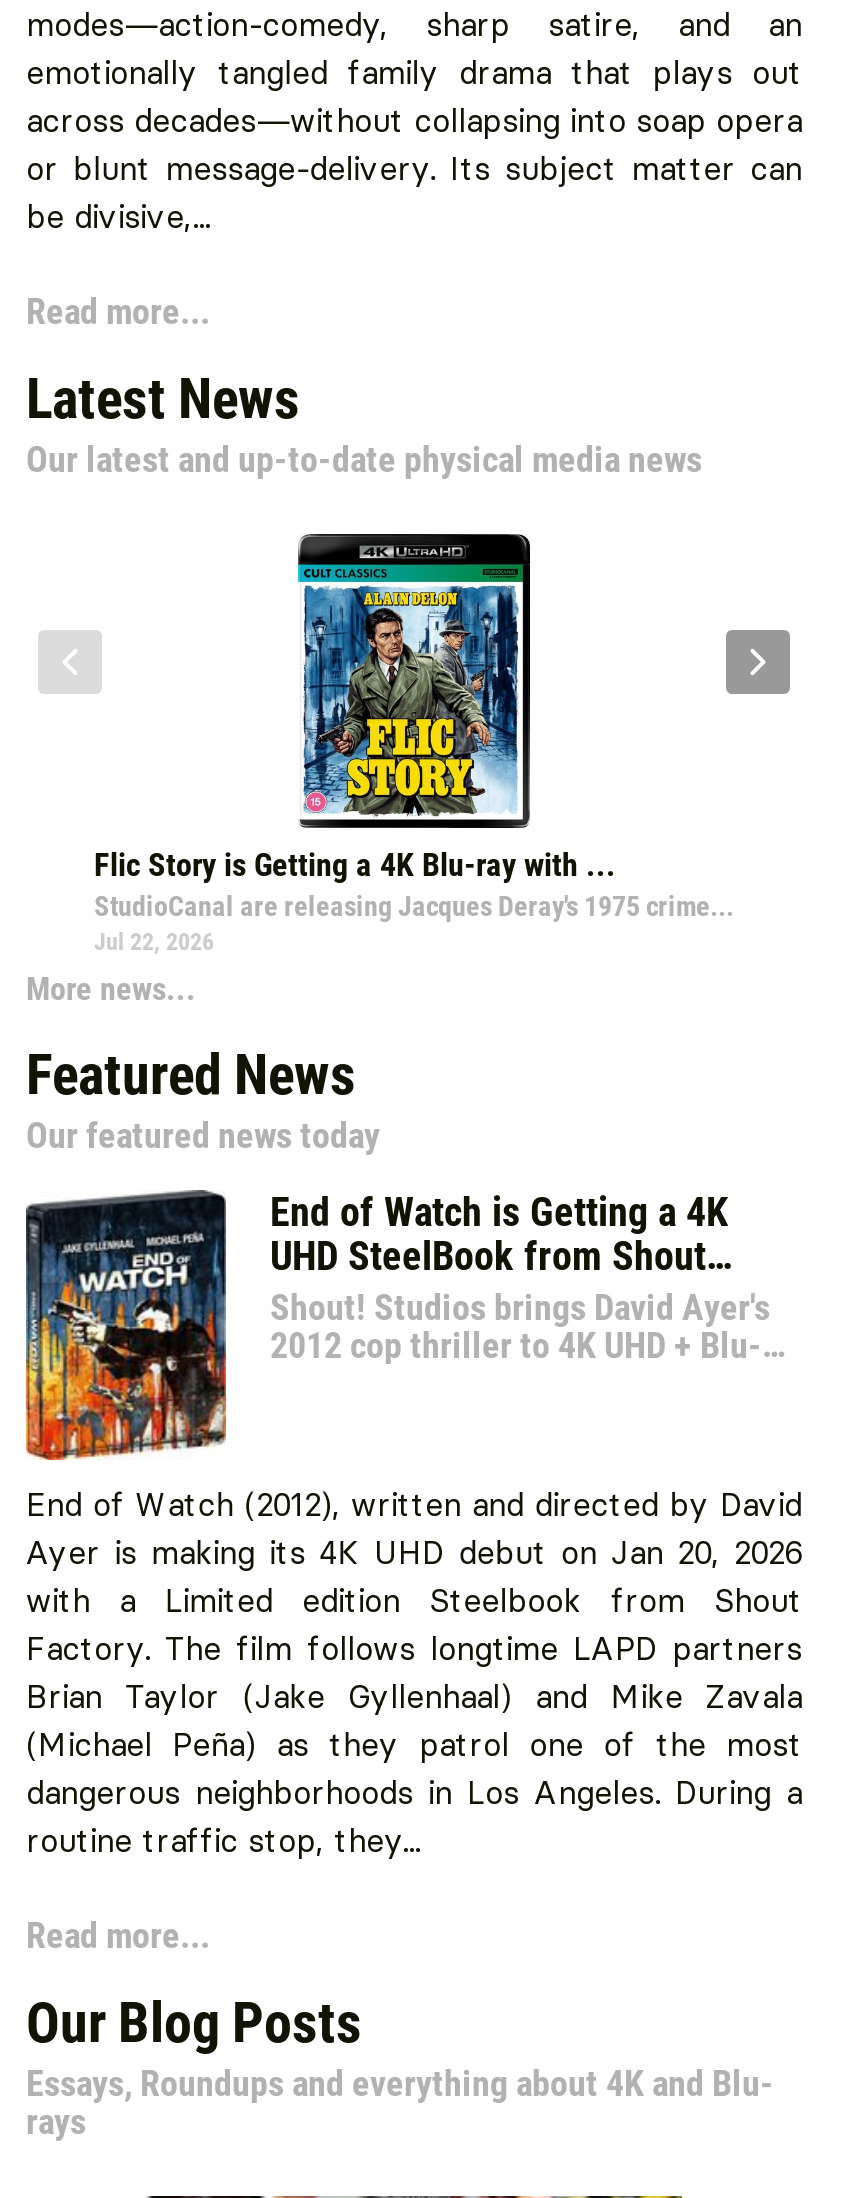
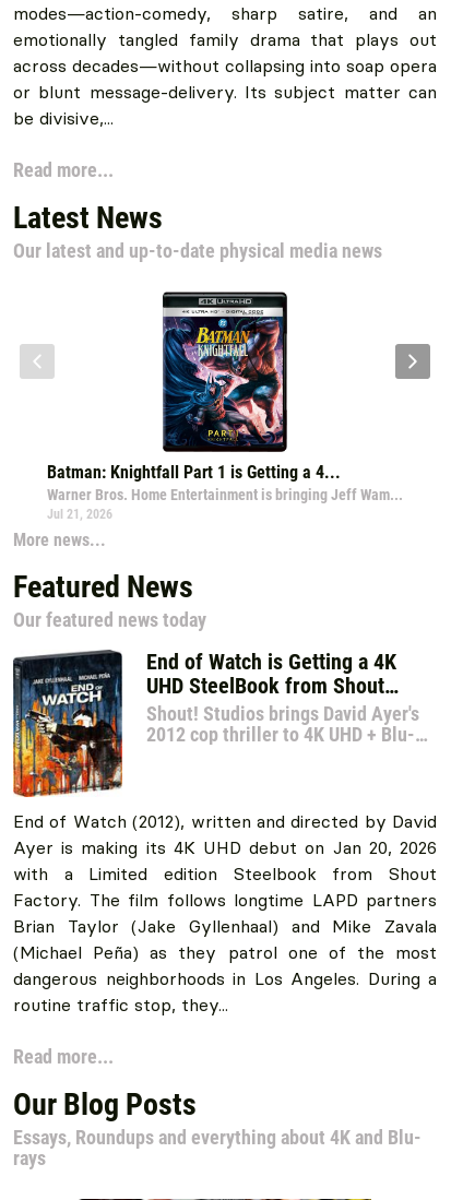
[94,532,734,955] [image] | Flic Story is Getting a 4K Blu-ray with ... | StudioCanal are releasing Jacques Deray's 1975 crime... | Jul 22, 2026 -> [47,292,403,521] [image] | Batman: Knightfall Part 1 is Getting a 4... | Warner Bros. Home Entertainment is bringing Jeff Wam... | Jul 21, 2026

